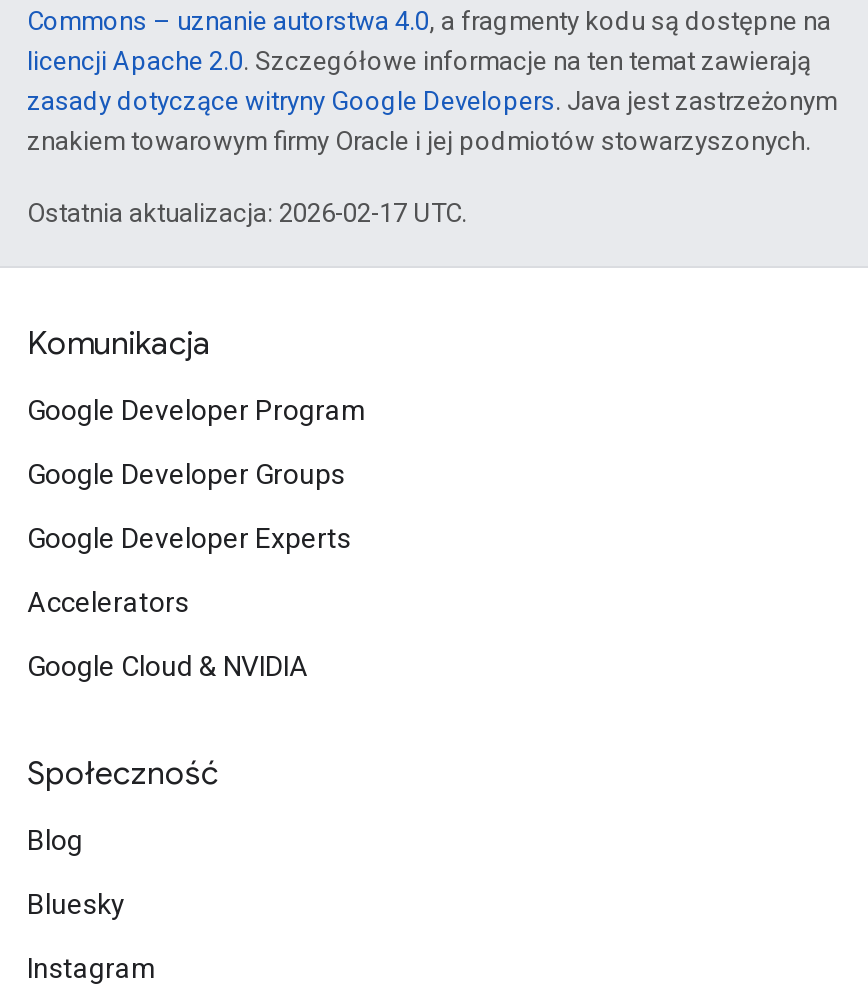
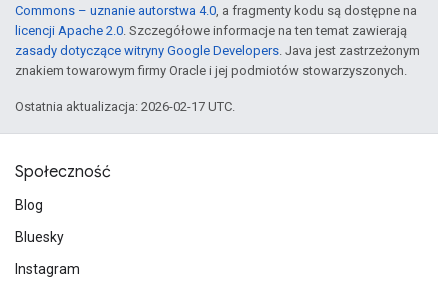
[27,324,367,682] Komunikacja | Google Developer Program | Google Developer Groups | Google Developer Experts | Accelerators | Google Cloud & NVIDIA -> none

